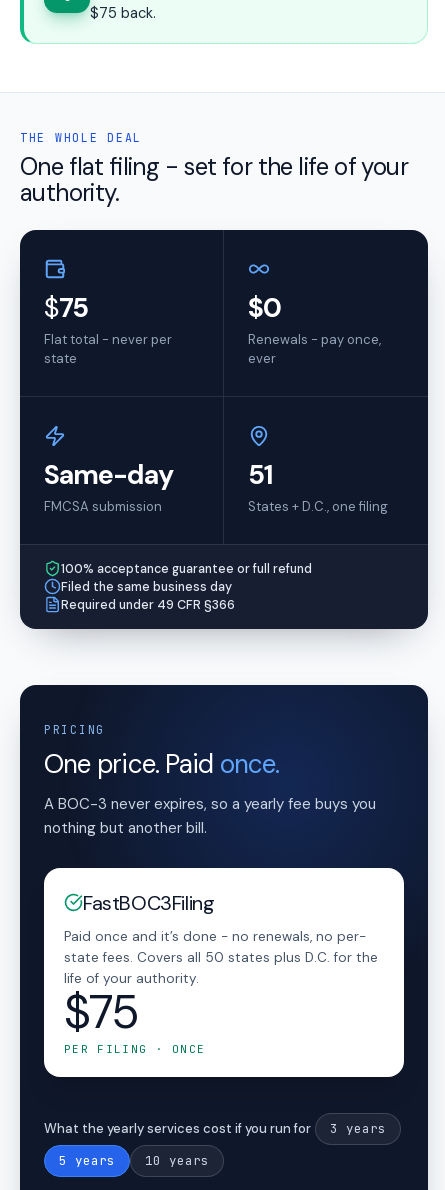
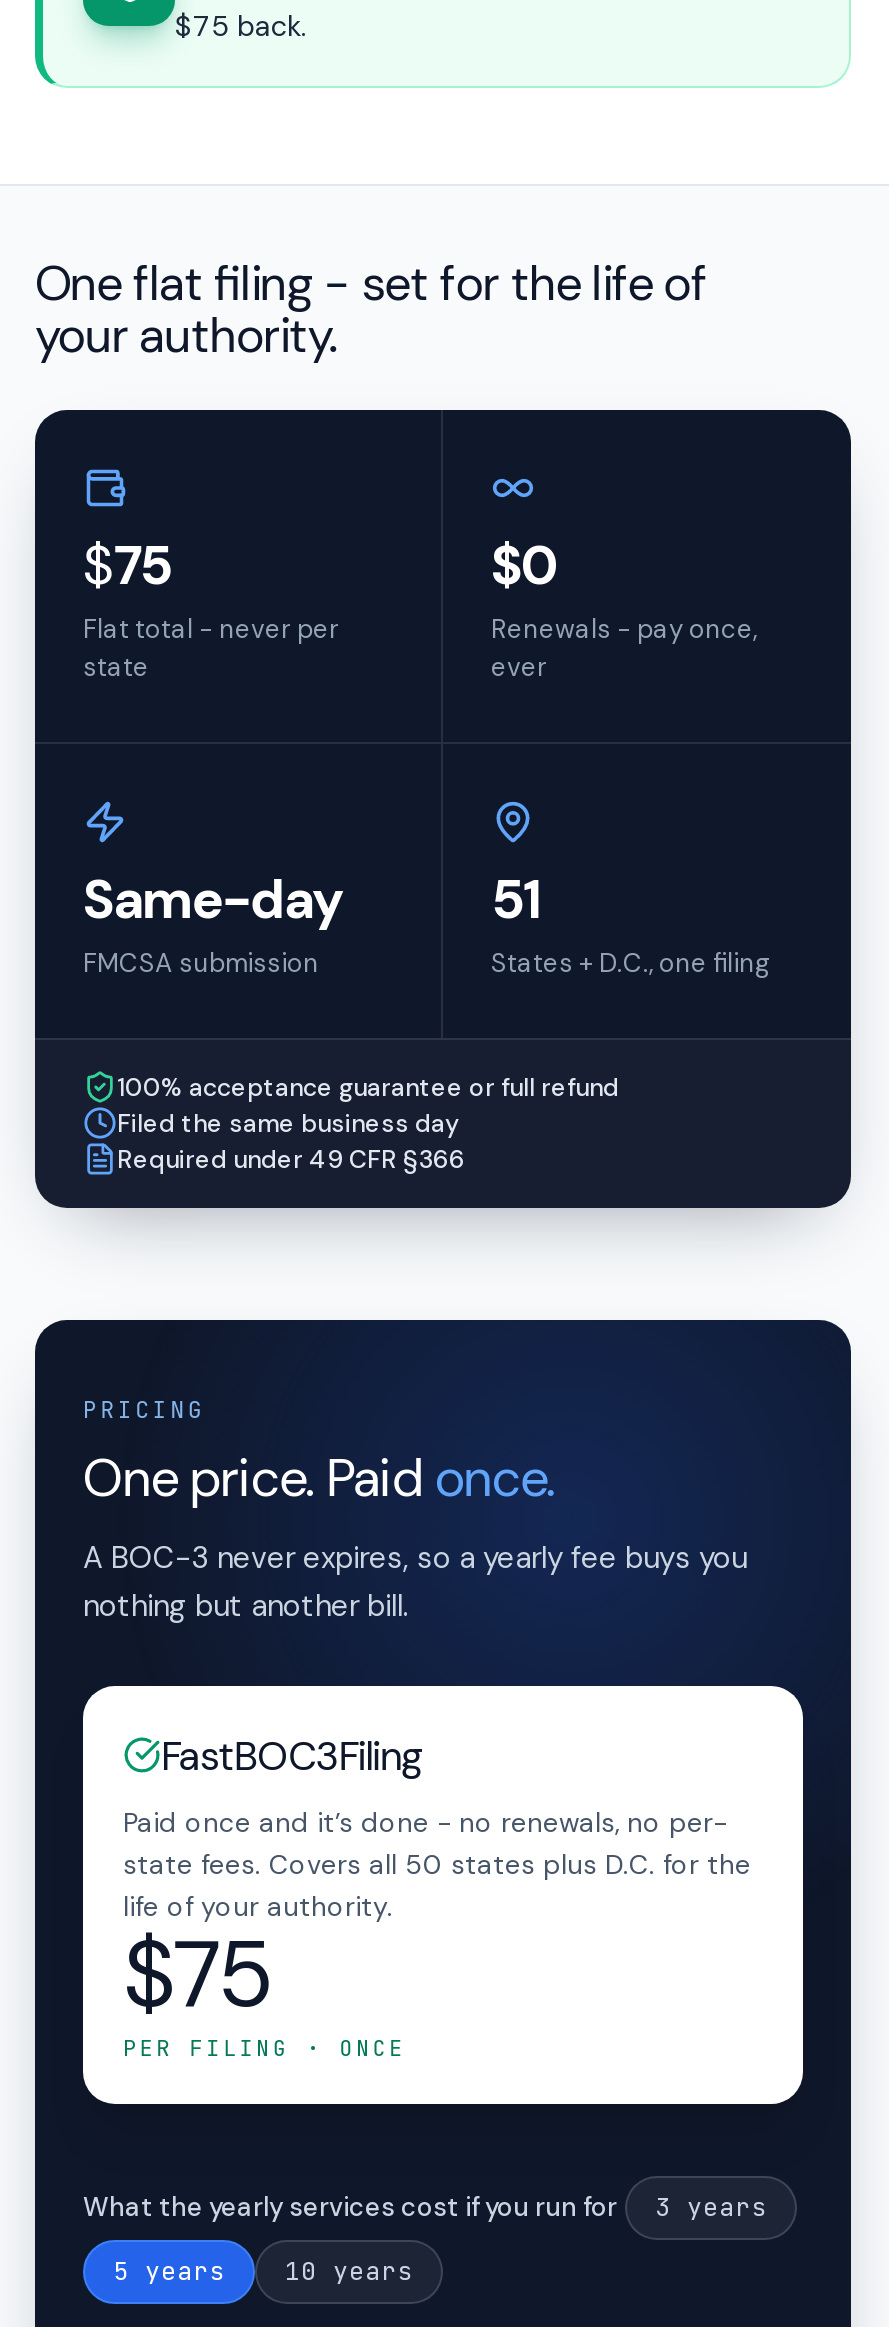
[20,129,408,207] THE WHOLE DEAL | One flat filing - set for the life of your | authority. -> [35,251,707,365] One flat filing - set for the life of | your authority.

